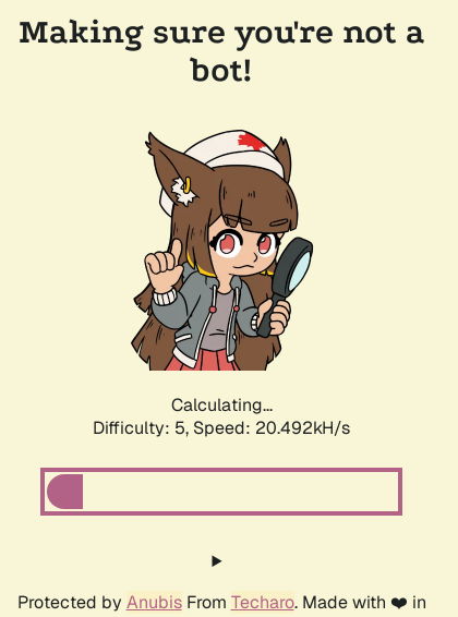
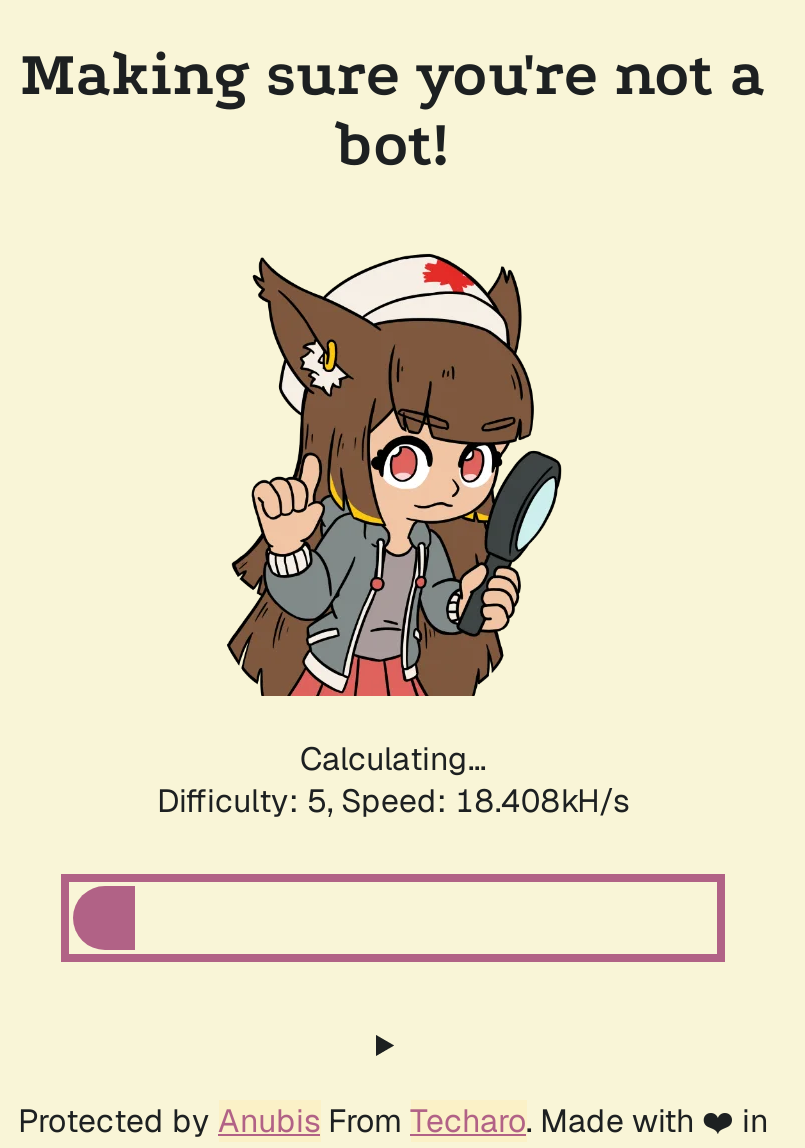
[93,416,350,439] Difficulty: 5, Speed: 20.492kH/s -> [157,780,629,822] Difficulty: 5, Speed: 18.408kH/s

